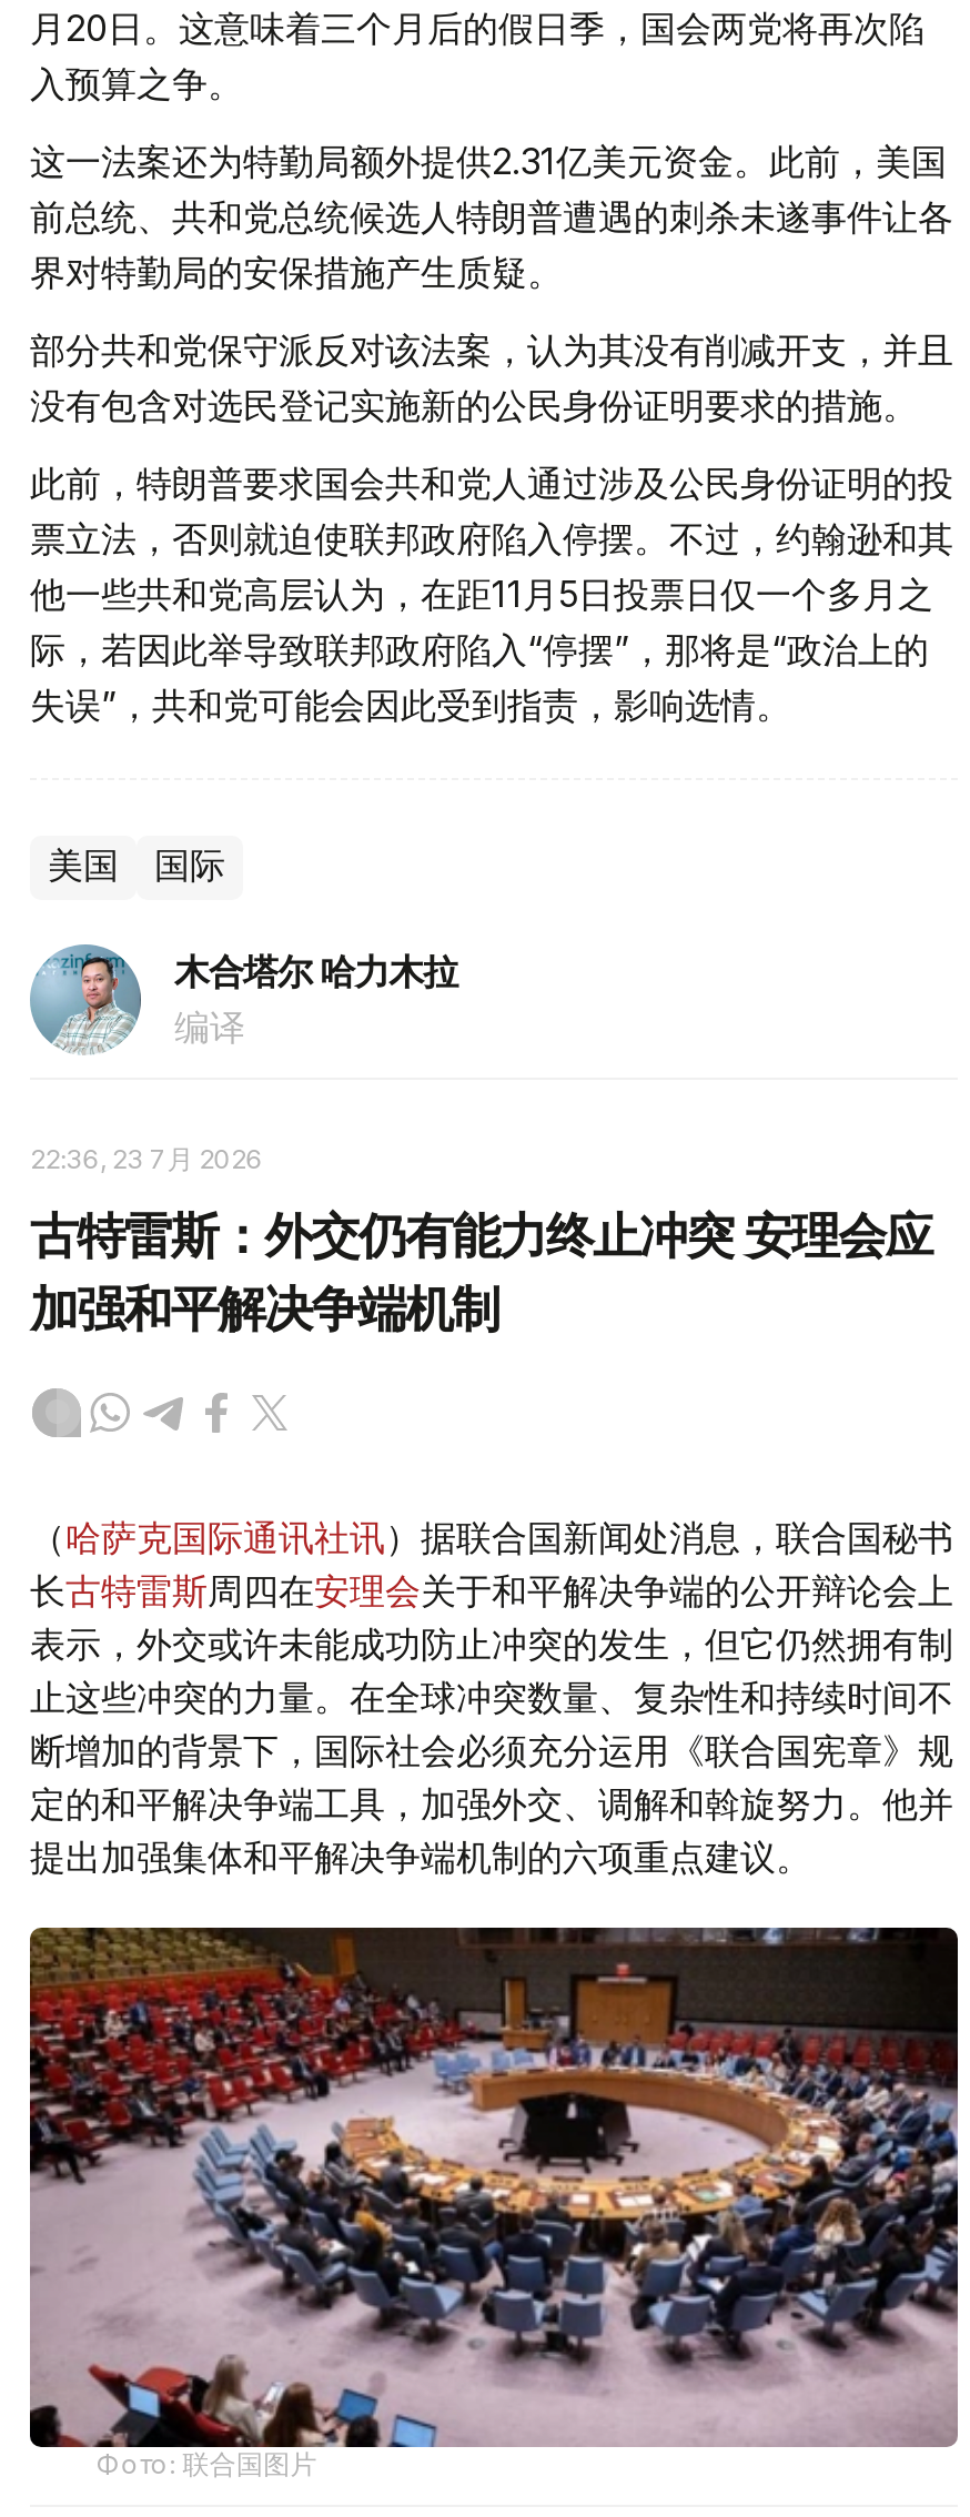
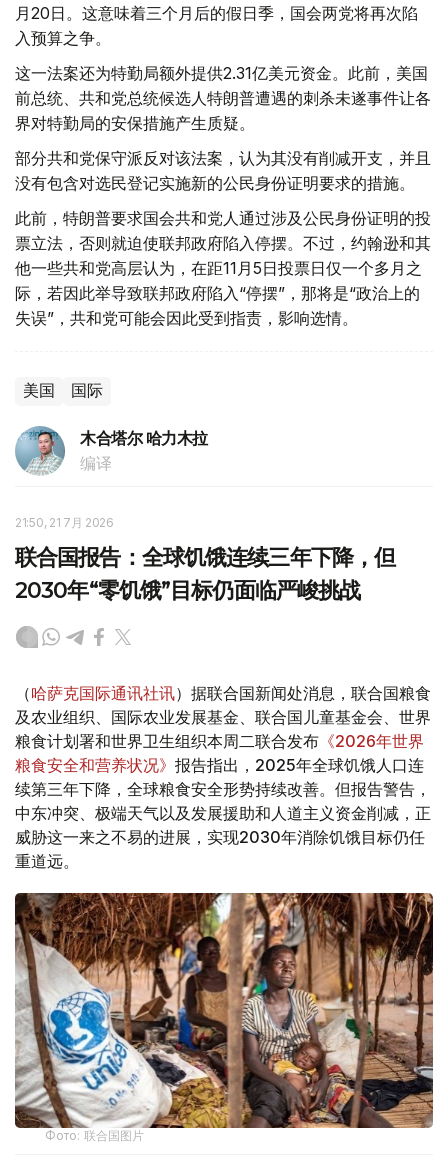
[30,1143,263,1176] 22:36, 23 7月 2026 -> [15,515,114,530] 21:50, 21 7月 2026
[30,1207,932,1340] 古特雷斯：外交仍有能力终止冲突 安理会应 | 加强和平解决争端机制 -> [15,544,395,604] 联合国报告：全球饥饿连续三年下降，但 | 2030年“零饥饿”目标仍面临严峻挑战
[30,1516,953,1880] （哈萨克国际通讯社讯）据联合国新闻处消息，联合国秘书 | 长古特雷斯周四在安理会关于和平解决争端的公开辩论会上 | 表示，外交或许未能成功防止冲突的发生，但它仍然拥有制 | 止这些冲突的力量。在全球冲突数量、复杂性和持续时间不 | 断增加的背景下，国际社会必须充分运用《联合国宪章》规 | 定的和平解决争端工具，加强外交、调解和斡旋努力。他并 | 提出加强集体和平解决争端机制的六项重点建议。 -> [15,683,431,871] （哈萨克国际通讯社讯）据联合国新闻处消息，联合国粮食 | 及农业组织、国际农业发展基金、联合国儿童基金会、世界 | 粮食计划署和世界卫生组织本周二联合发布《2026年世界 | 粮食安全和营养状况》报告指出，2025年全球饥饿人口连 | 续第三年下降，全球粮食安全形势持续改善。但报告警告， | 中东冲突、极端天气以及发展援助和人道主义资金削减，正 | 威胁这一来之不易的进展，实现2030年消除饥饿目标仍任 | 重道远。
[30,1927,960,2448] [image] -> [15,892,434,1129] [image]

